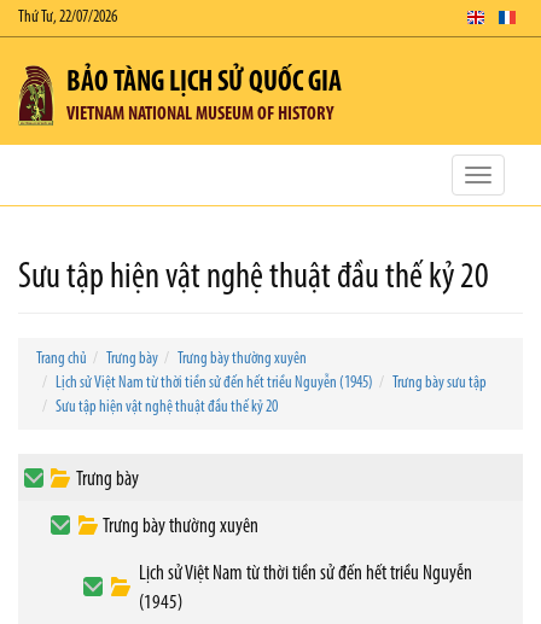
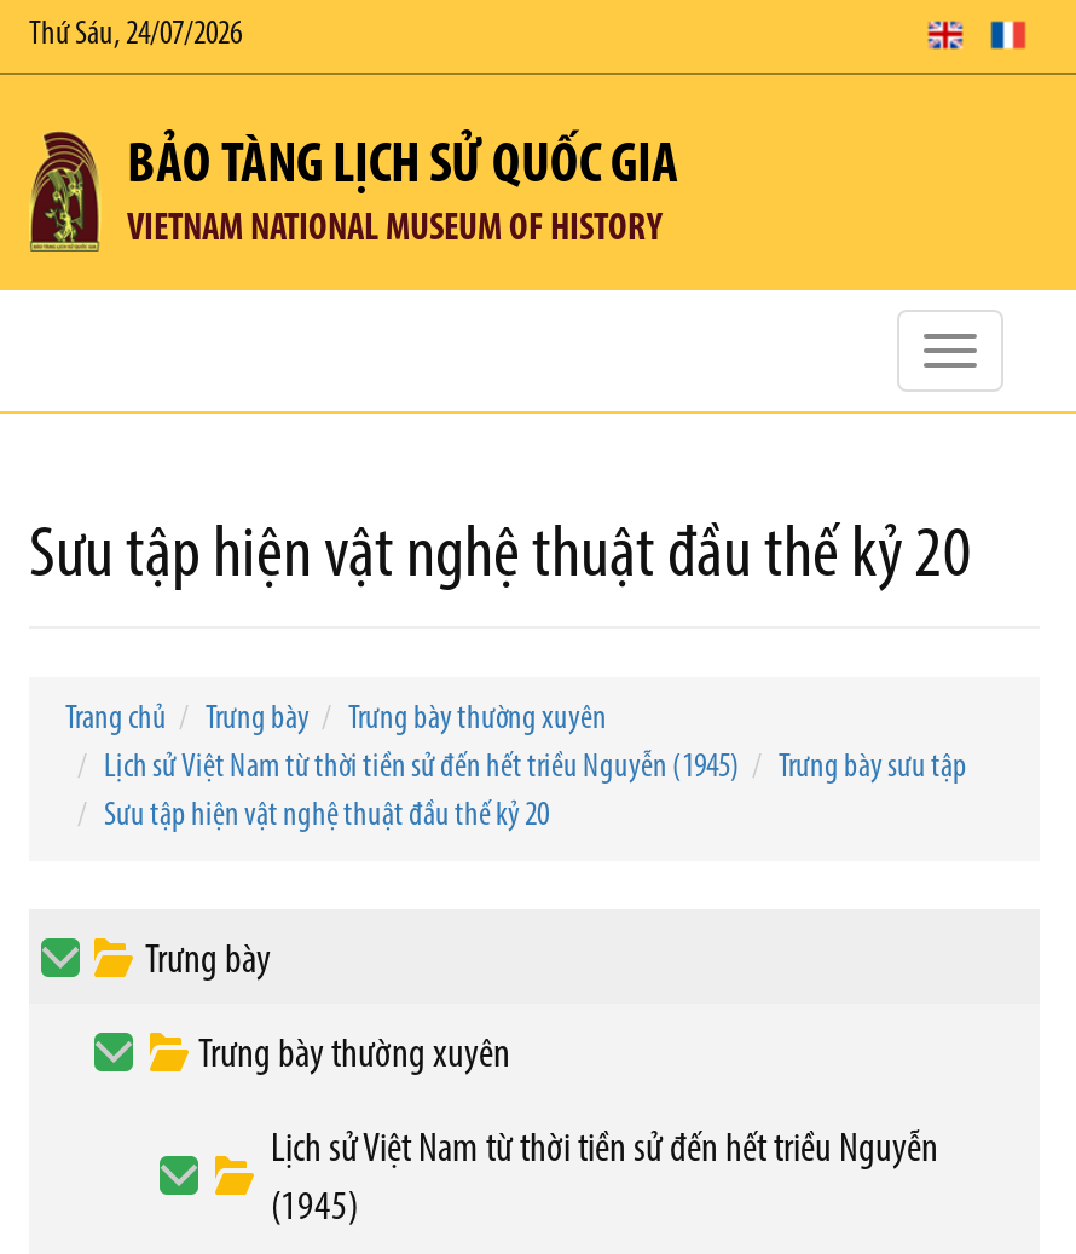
[18,8,117,27] Thứ Tư, 22/07/2026 -> [29,17,242,53] Thứ Sáu, 24/07/2026

